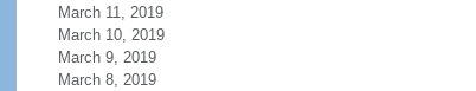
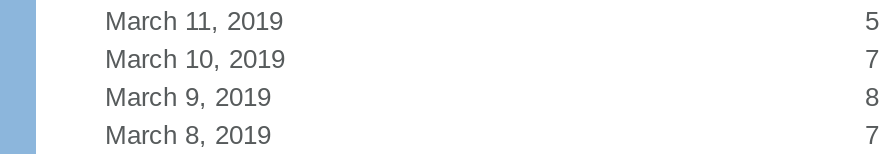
none -> [865,6,879,36] 5
none -> [865,44,879,74] 7
none -> [865,82,879,112] 8
none -> [865,120,879,150] 7

